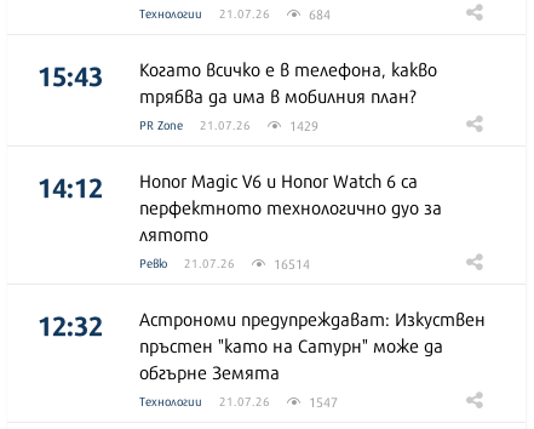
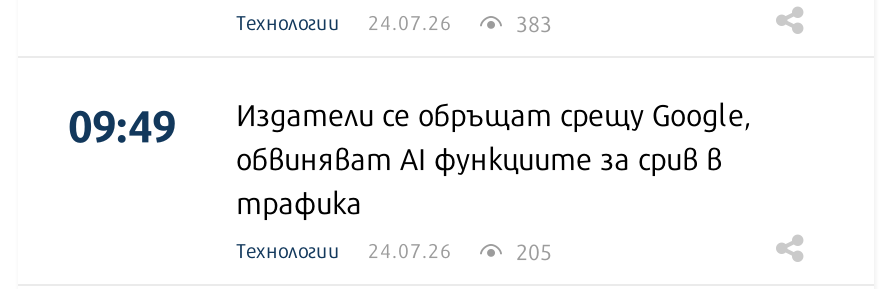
[38,4,486,384] 21.07.26 | 684 | 15:43 | Когато всичко е в телефона, какво | трябва да има в мобилния план? | PR Zone | 21.07.26 | 1429 | 14:12 | Honor Magic V6 и Honor Watch 6 са | перфектното технологично дуо за | лятото | Ревю | 21.07.26 | 16514 | 12:32 | Астрономи предупреждават: Изкуствен | пръстен "като на Сатурн" може да | обгърне Земята -> [68,6,752,222] 24.07.26 | 383 | 09:49 | Издатели се обръщат срещу Google, | обвиняват AI функциите за срив в | трафика
[219,391,338,411] 21.07.26 | 1547 -> [368,234,552,266] 24.07.26 | 205

